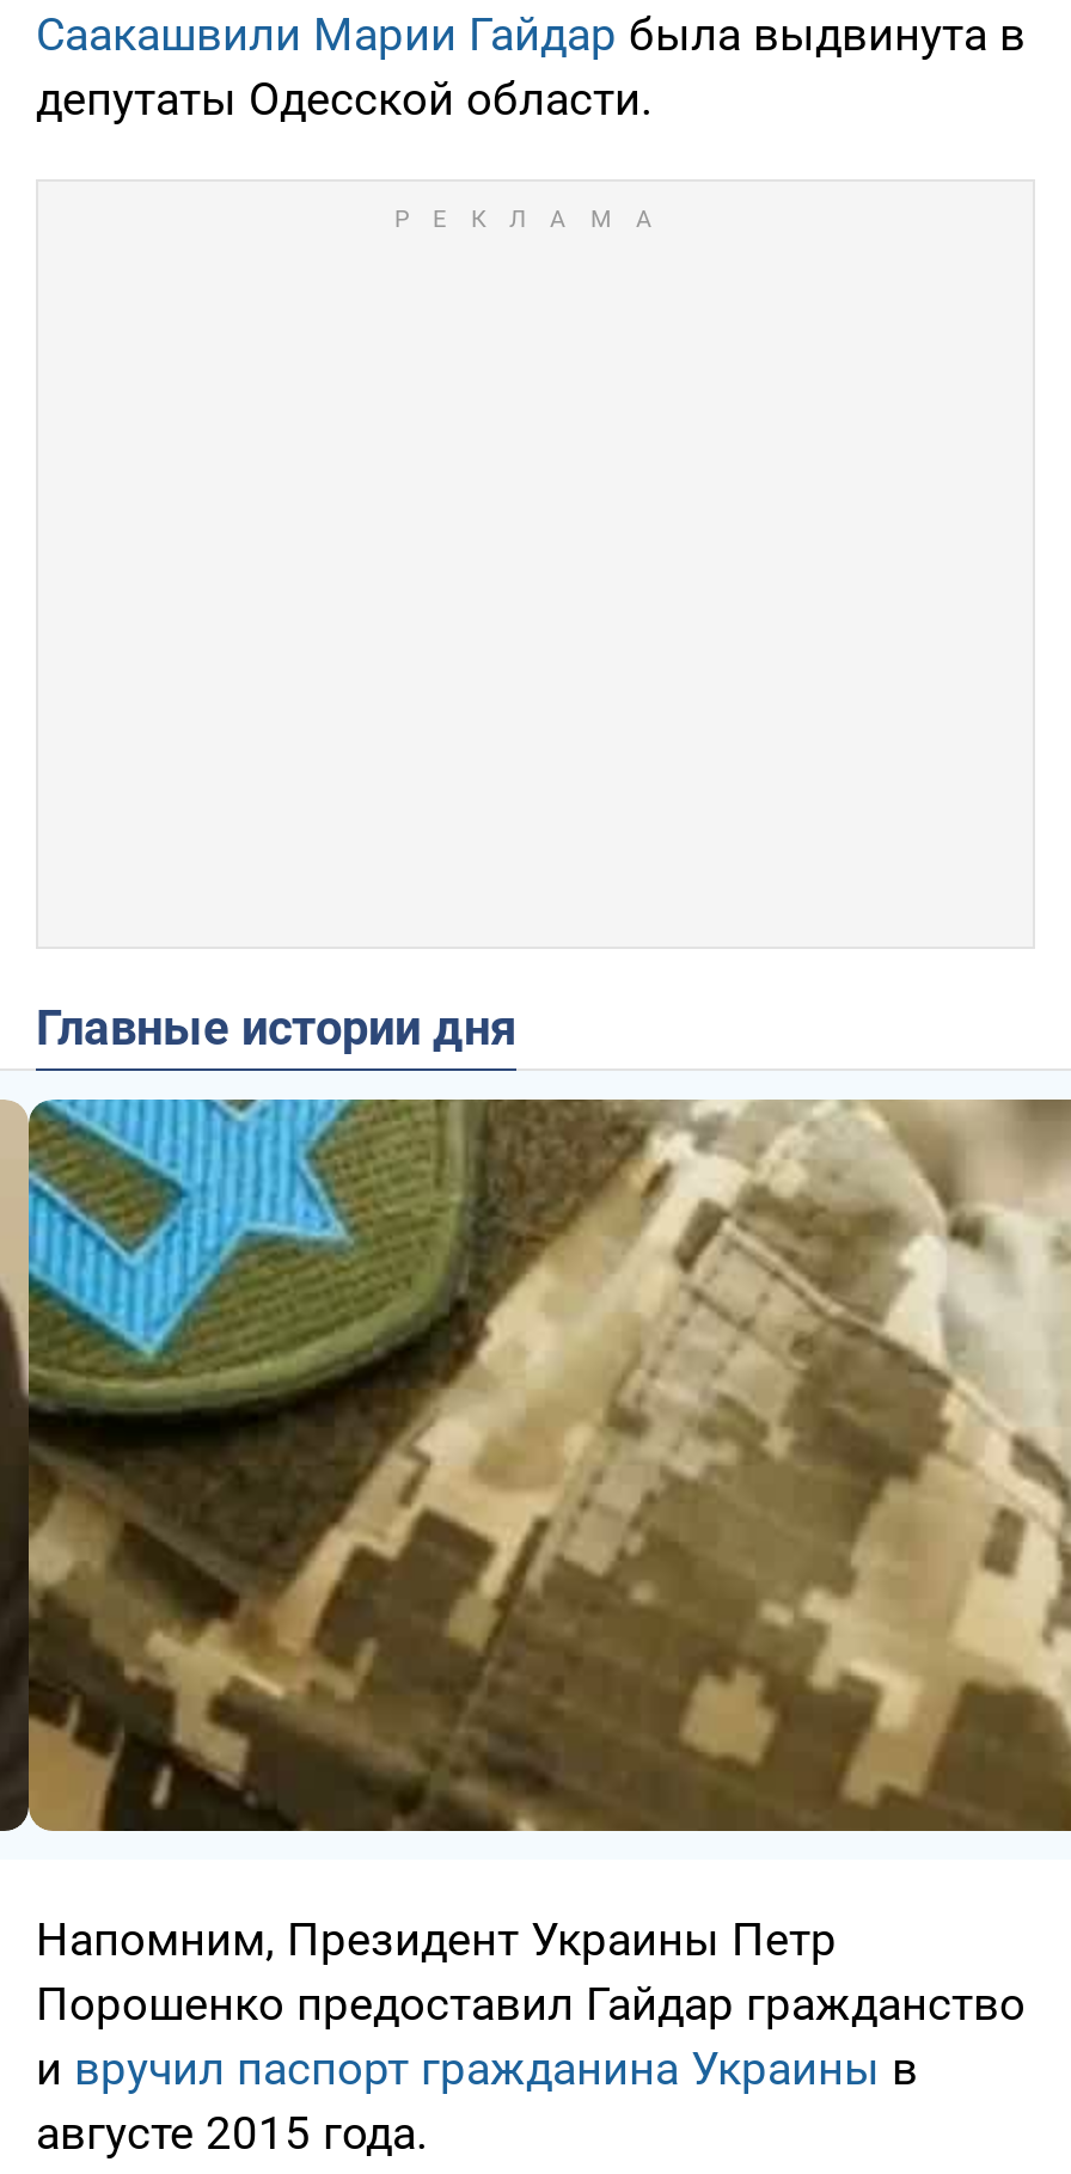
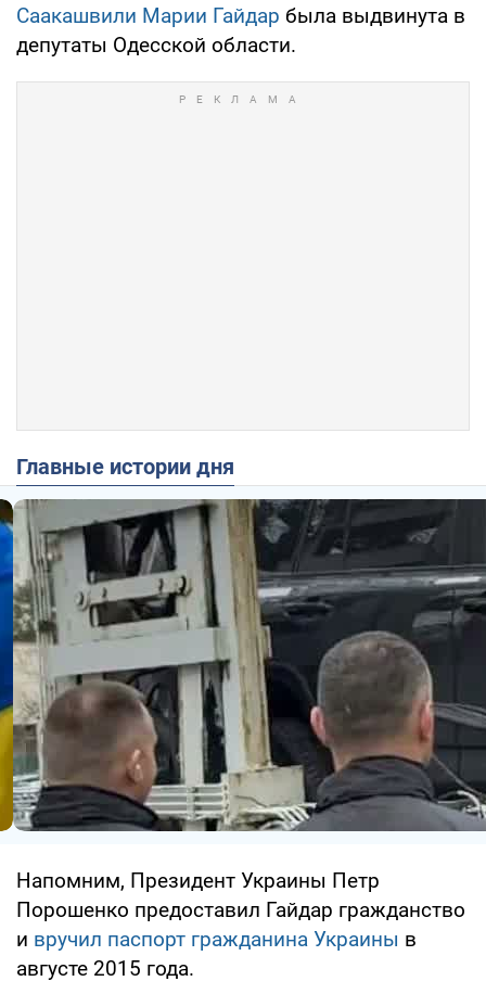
[7,1097,1064,1833] [image] -> [3,498,483,832] [image]

